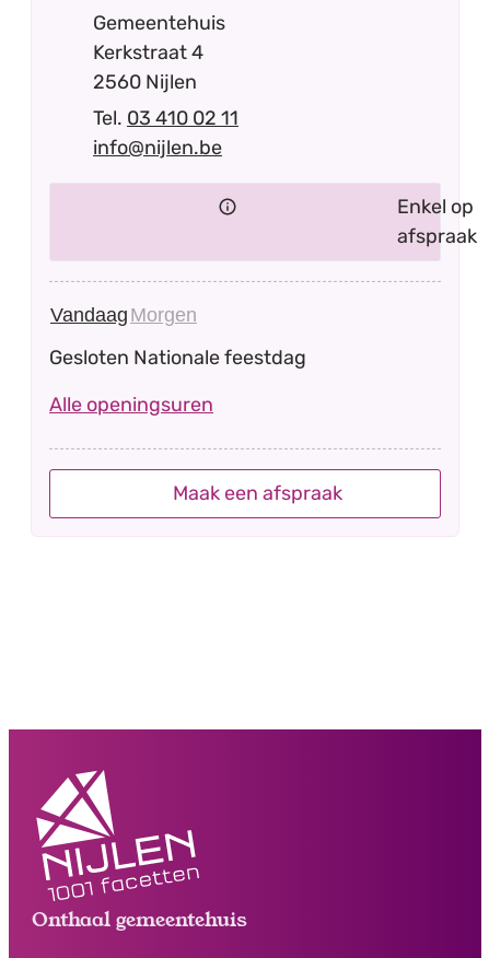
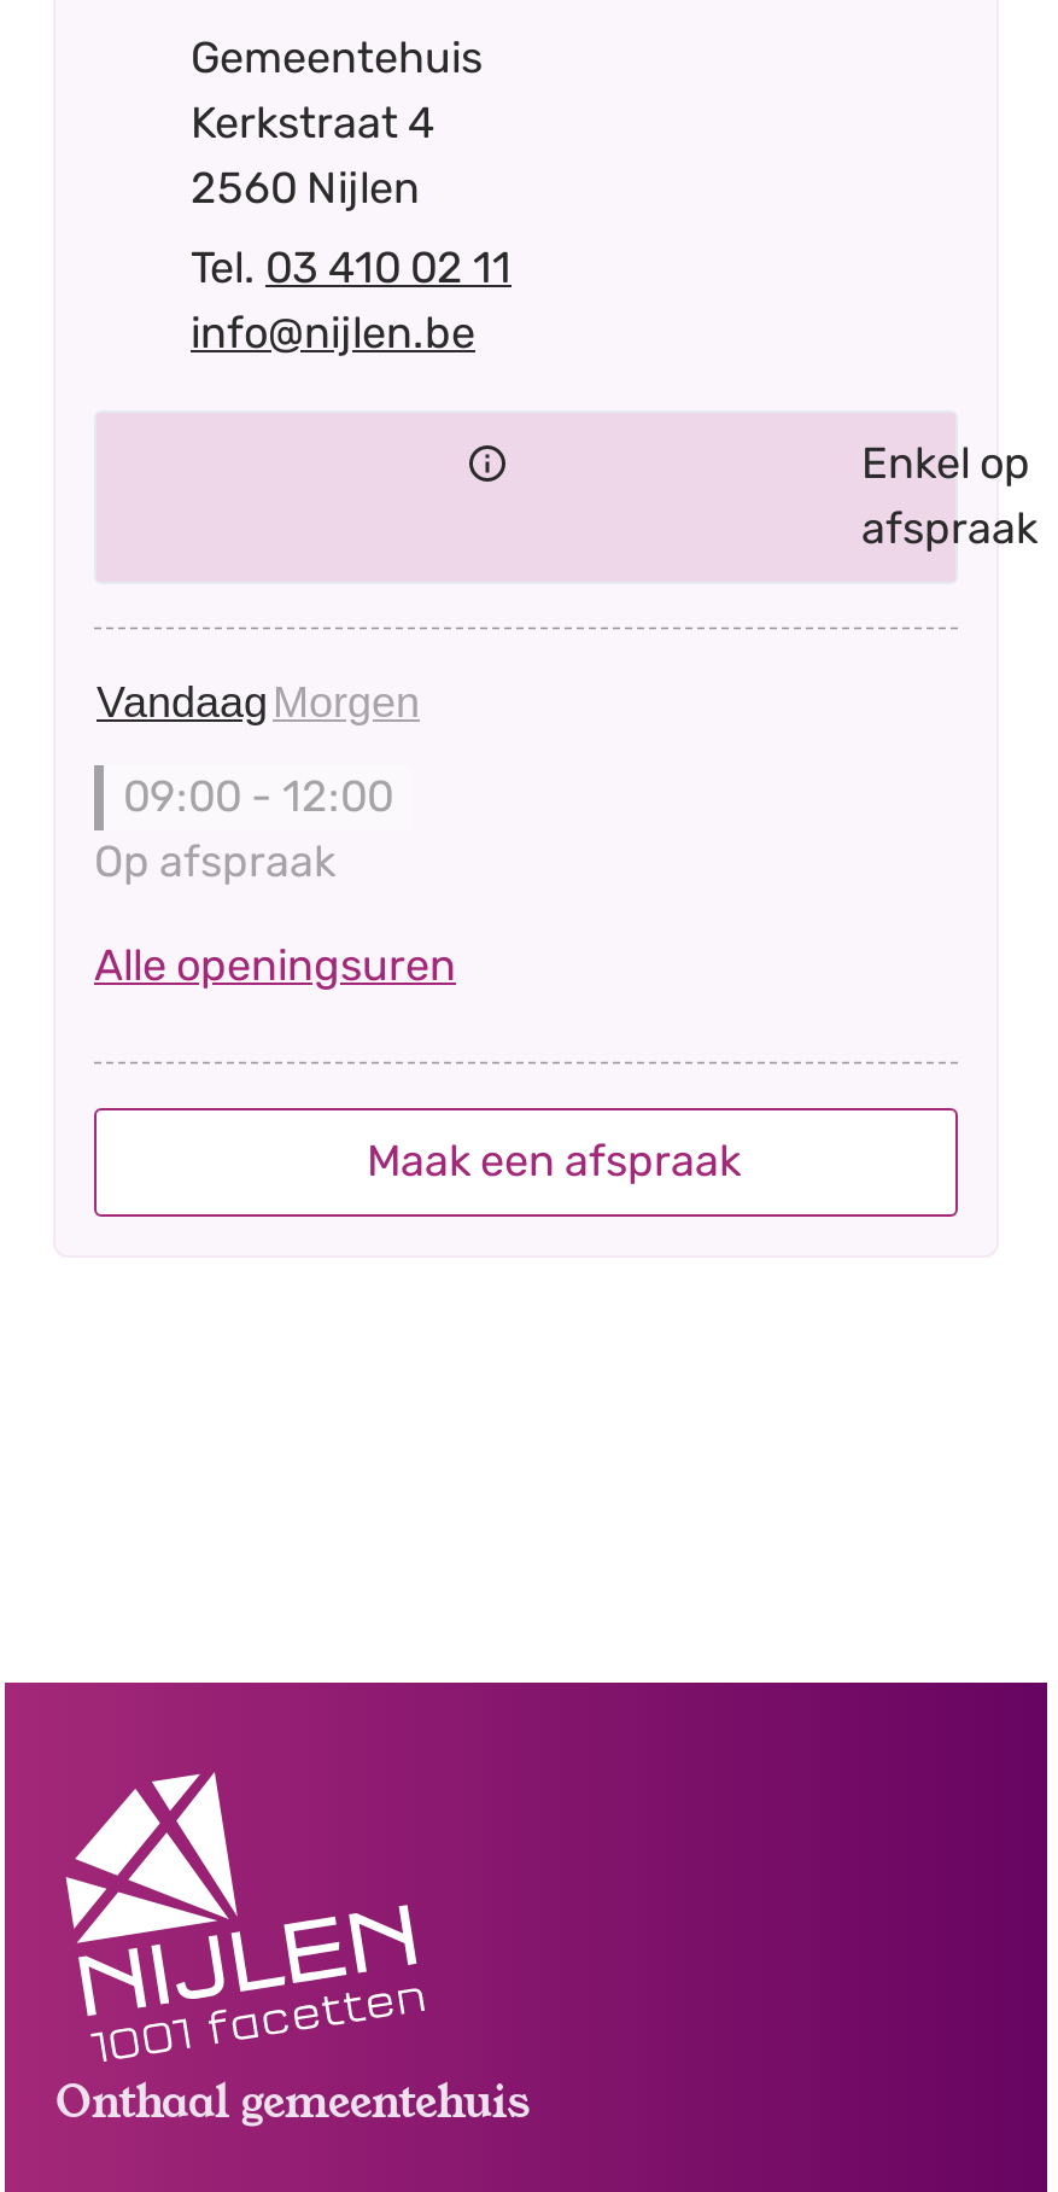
[49,345,306,369] Gesloten Nationale feestdag -> [94,769,393,888] 09:00 - 12:00 | Op afspraak

